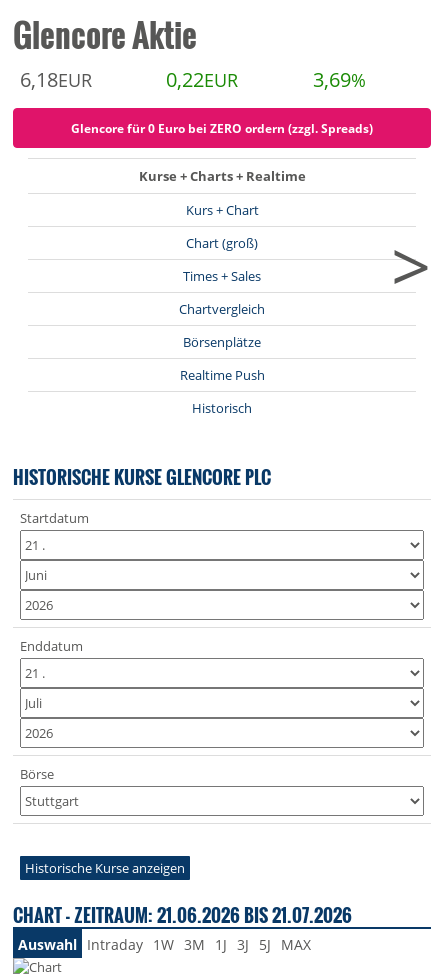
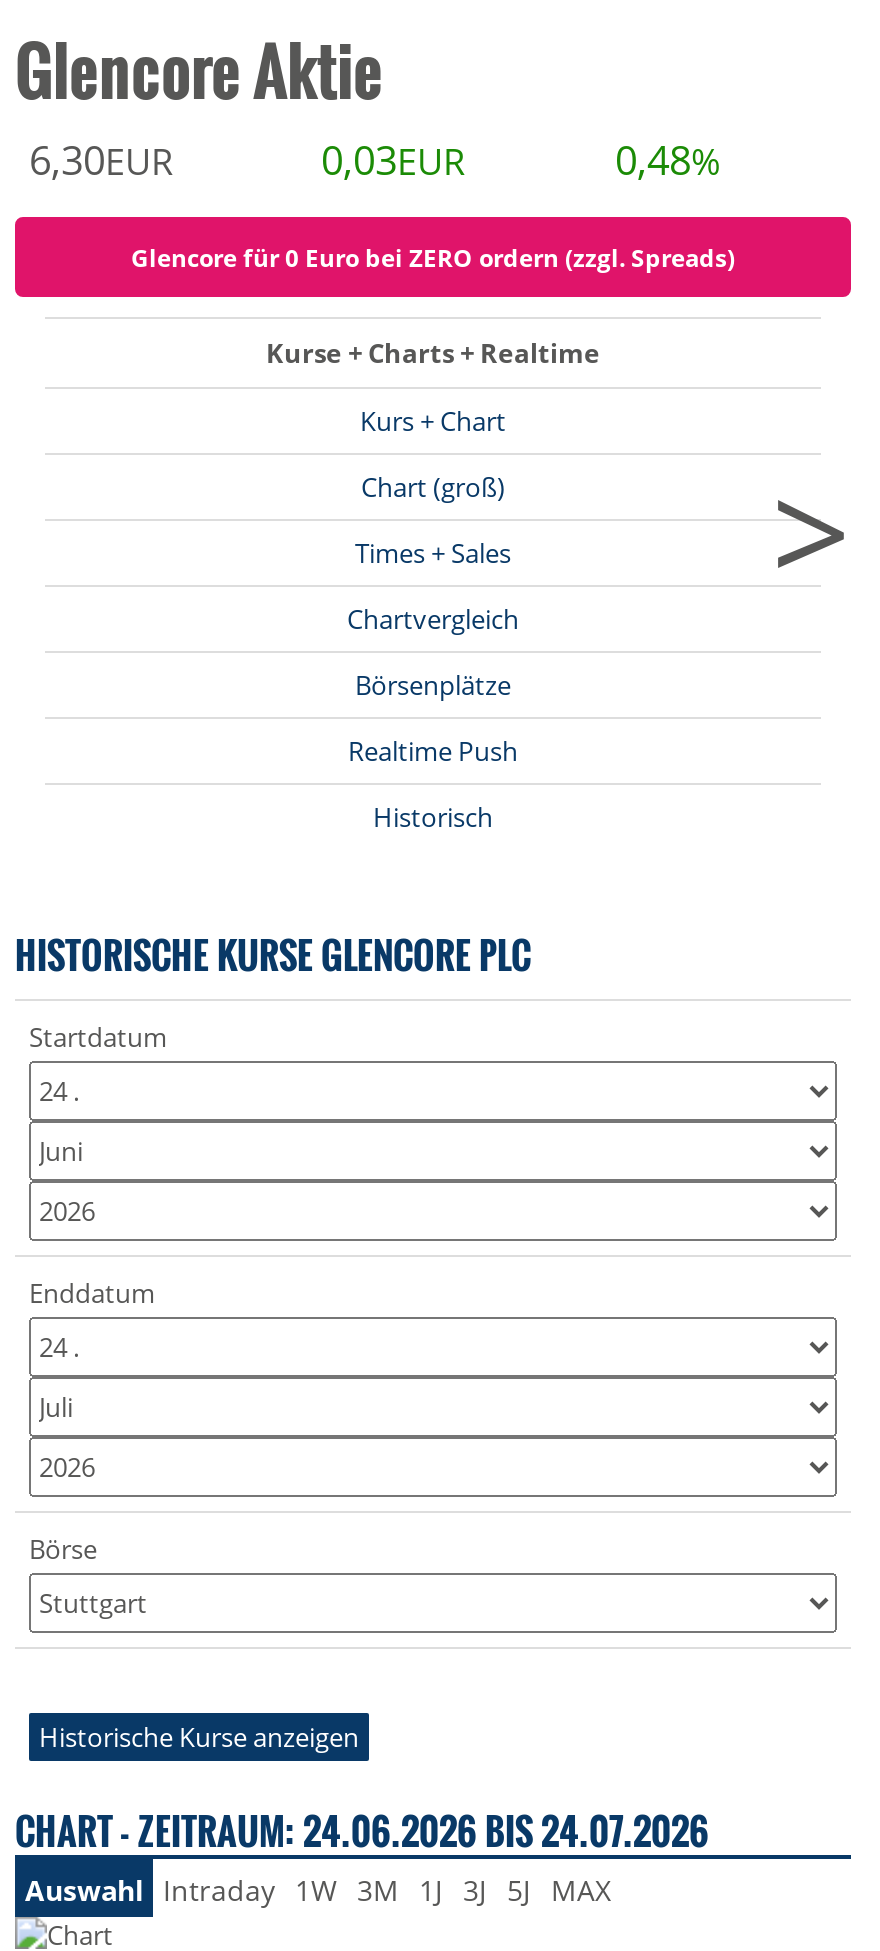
[20,66,92,93] 6,18EUR -> [29,133,173,187] 6,30EUR
[166,66,238,93] 0,22EUR -> [321,133,465,187] 0,03EUR
[313,66,366,93] 3,69% -> [615,133,721,187] 0,48%
[13,901,352,928] CHART - ZEITRAUM: 21.06.2026 BIS 21.07.2026 -> [15,1803,709,1857] CHART - ZEITRAUM: 24.06.2026 BIS 24.07.2026

